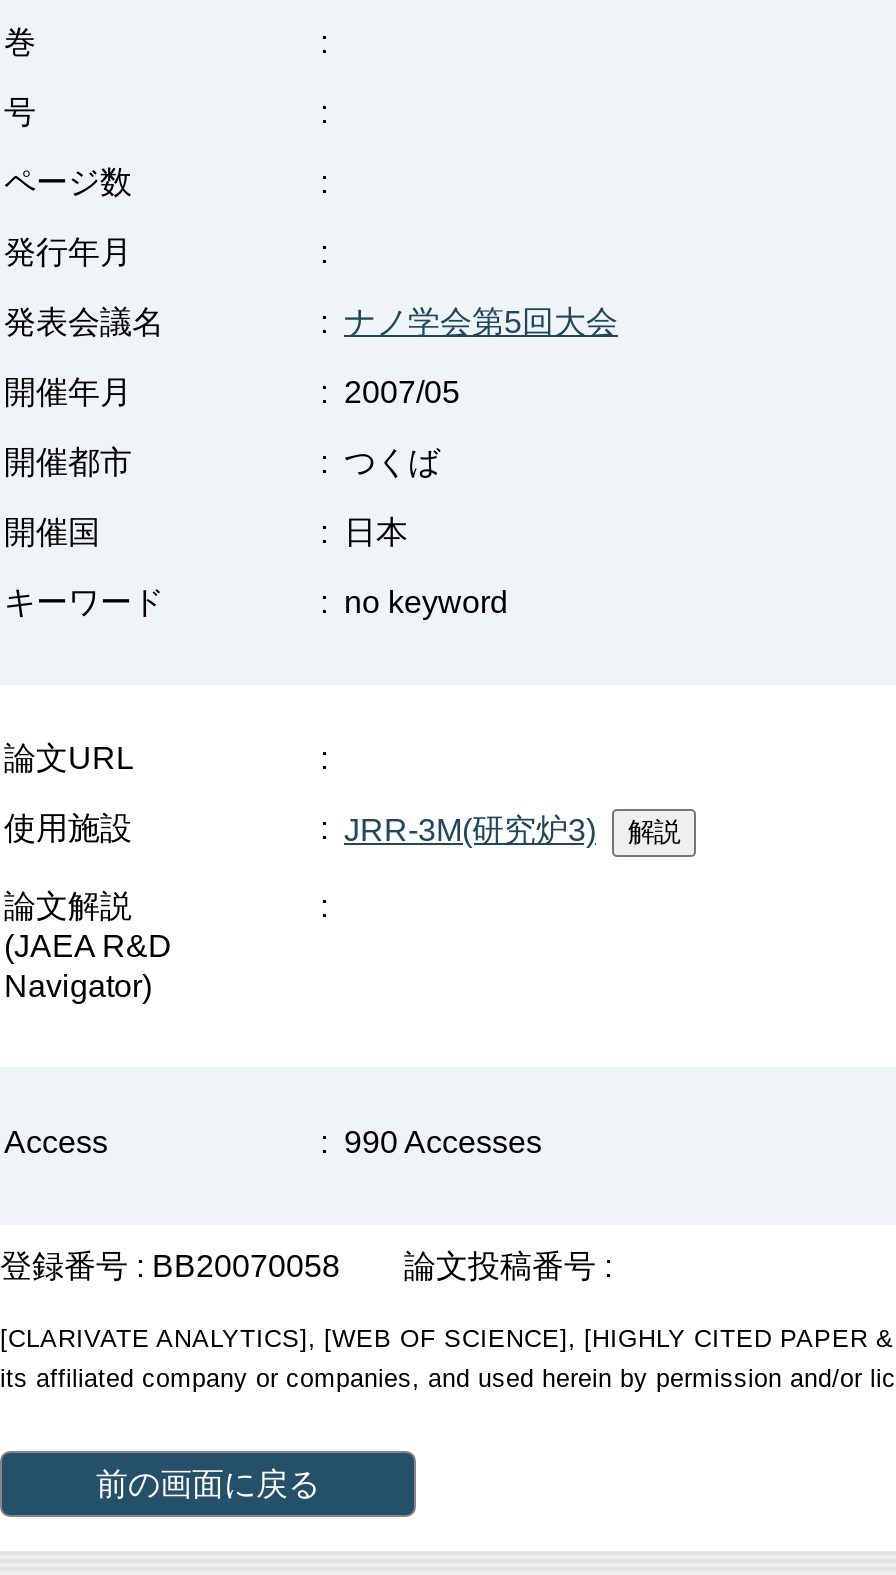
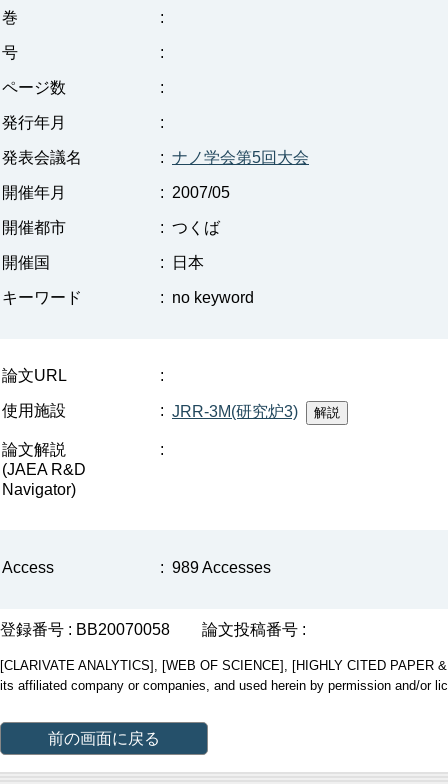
[320,1124,542,1158] : 990 Accesses -> [160,559,271,576] : 989 Accesses

